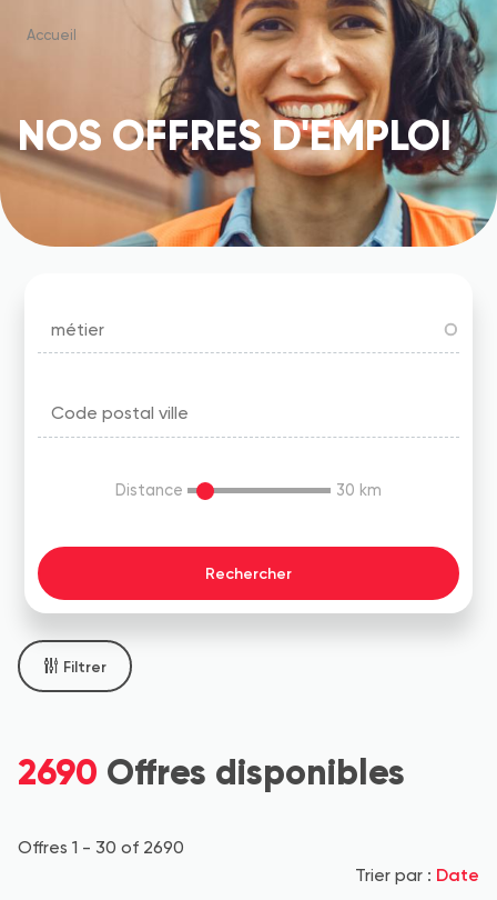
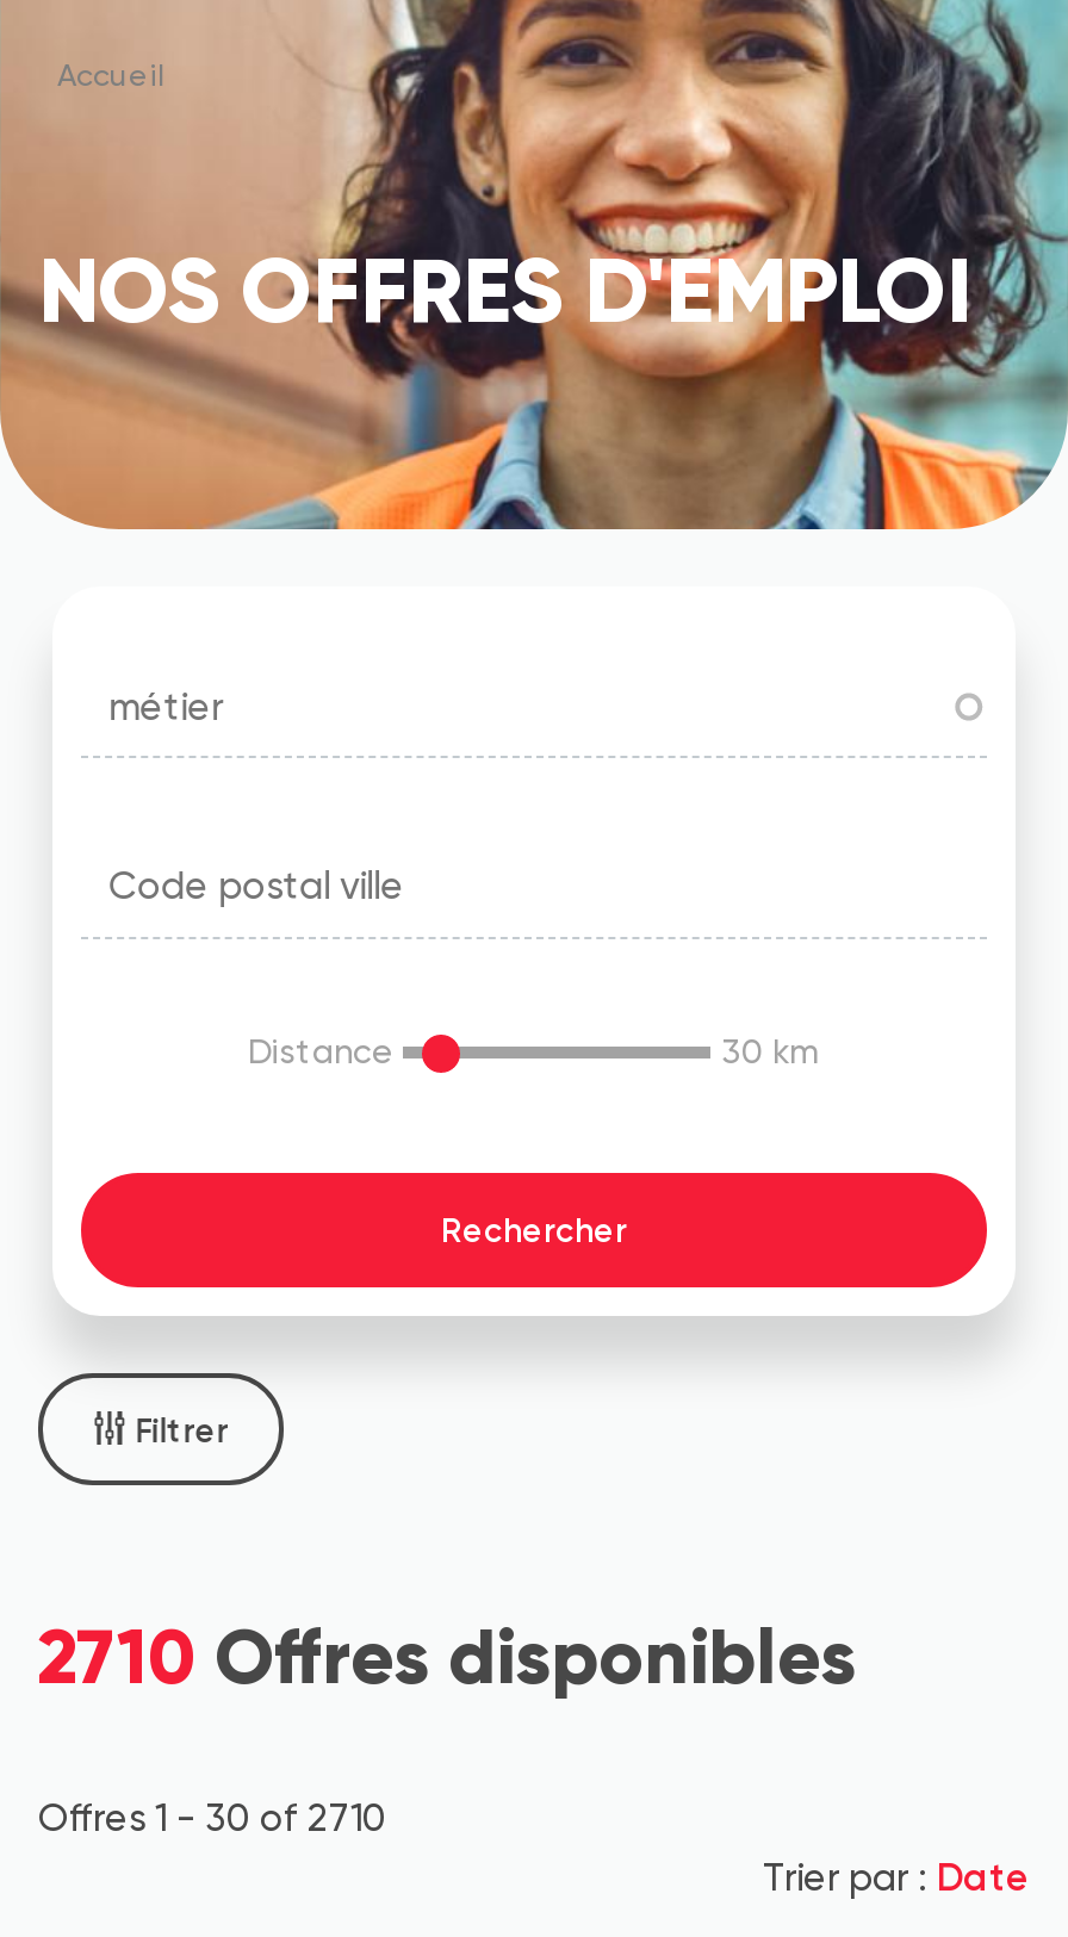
[18,750,405,795] 2690 Offres disponibles -> [38,1610,856,1705] 2710 Offres disponibles
[18,837,184,858] Offres 1 - 30 of 2690 -> [38,1796,386,1841] Offres 1 - 30 of 2710

